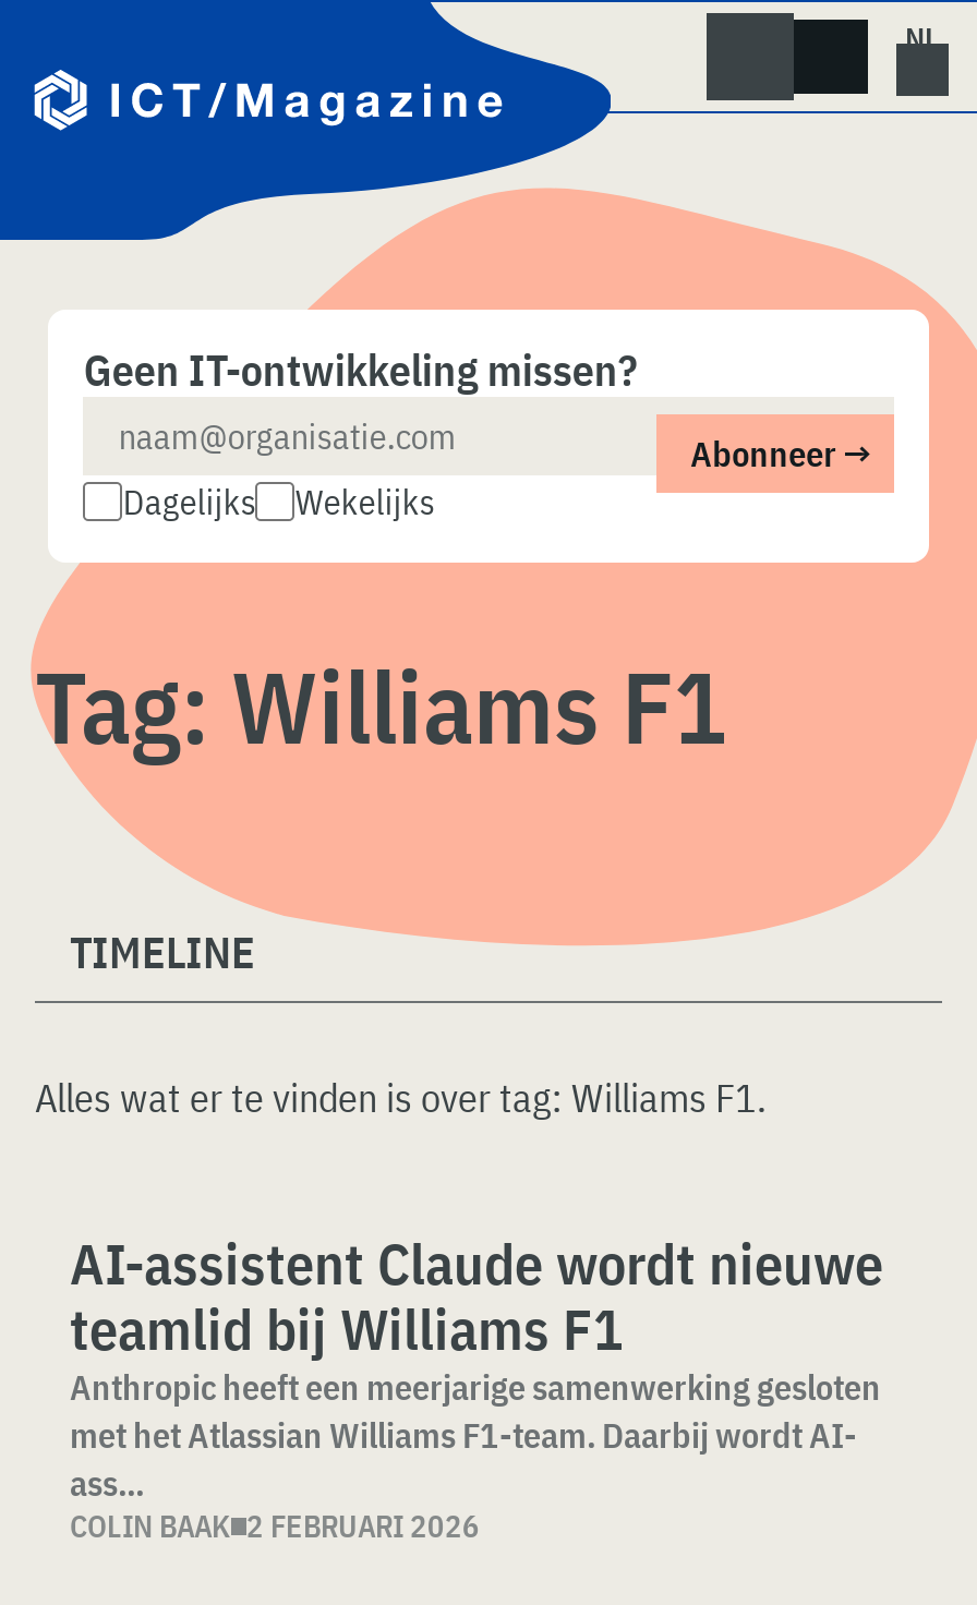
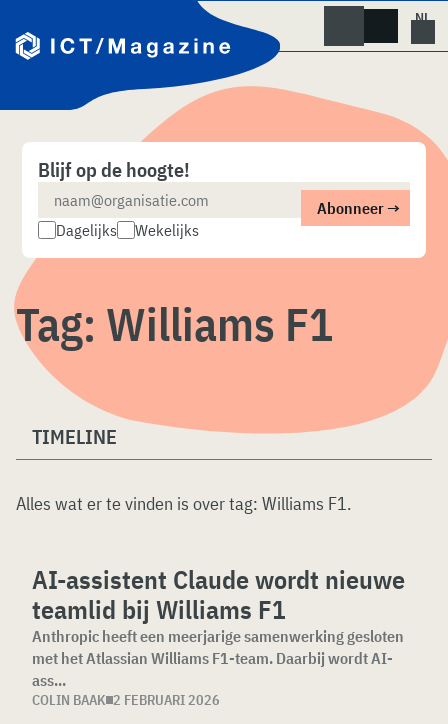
[84,340,638,399] Geen IT-ontwikkeling missen? -> [38,156,190,183] Blijf op de hoogte!

